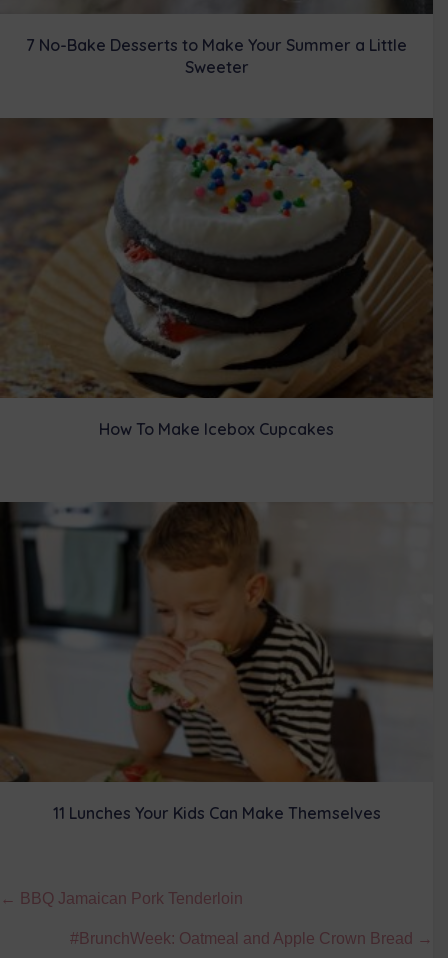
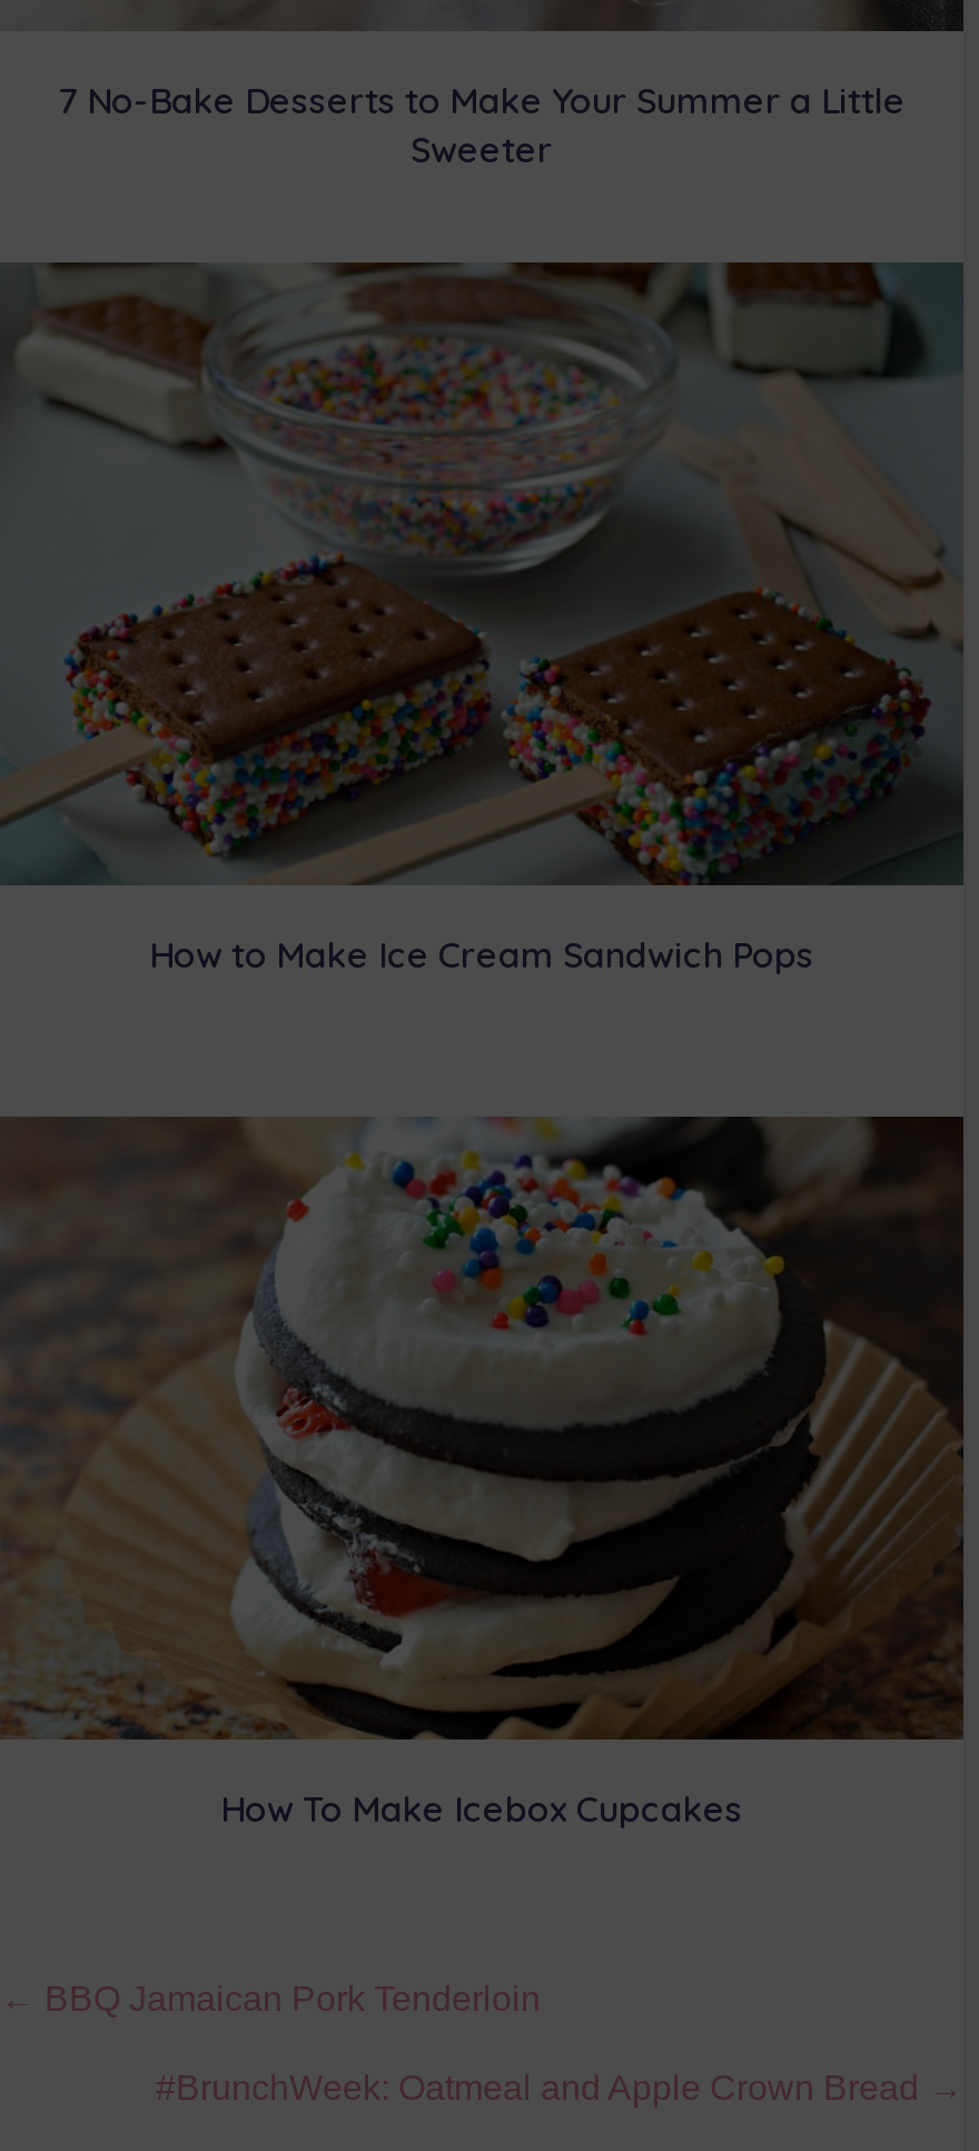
none -> [7,260,963,977] [image] | How to Make Ice Cream Sandwich Pops
moved [0,117,434,439] -> [0,1114,966,1831]: [image] | How To Make Icebox Cupcakes
[3,501,433,823] [image] | 11 Lunches Your Kids Can Make Themselves -> none

